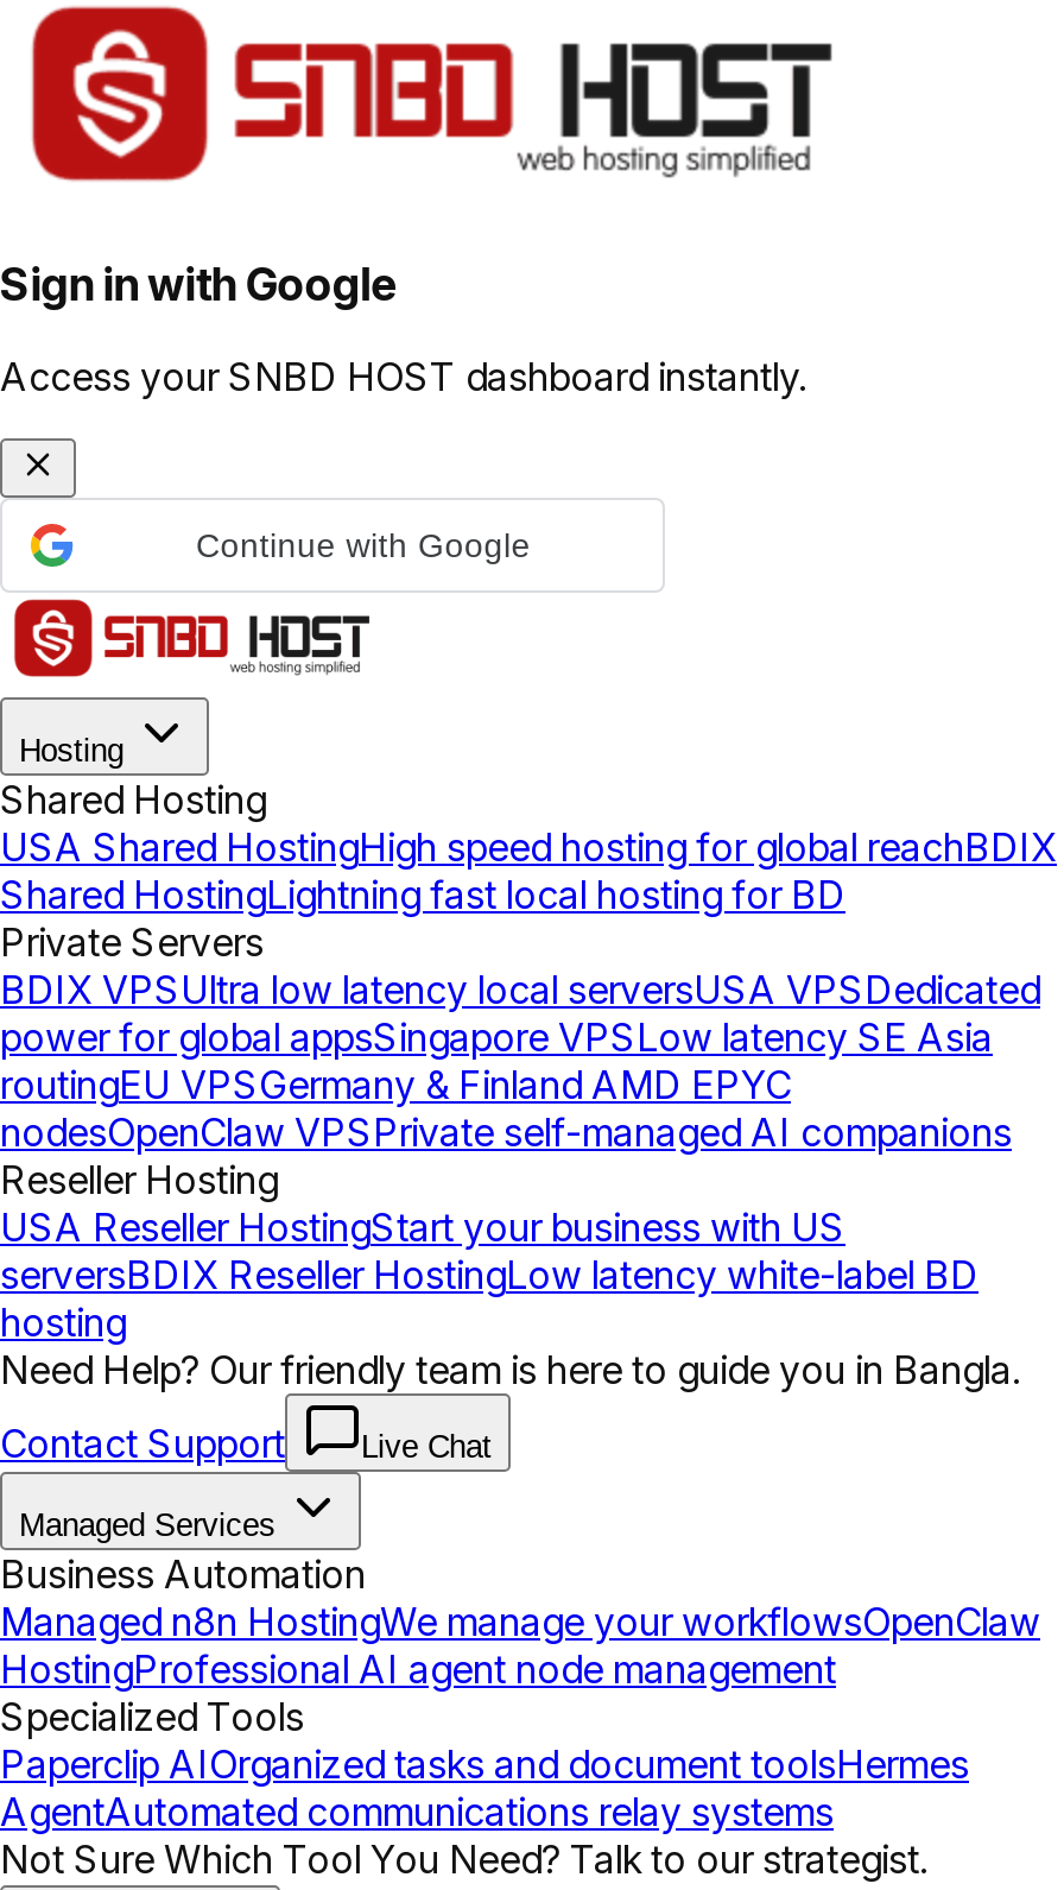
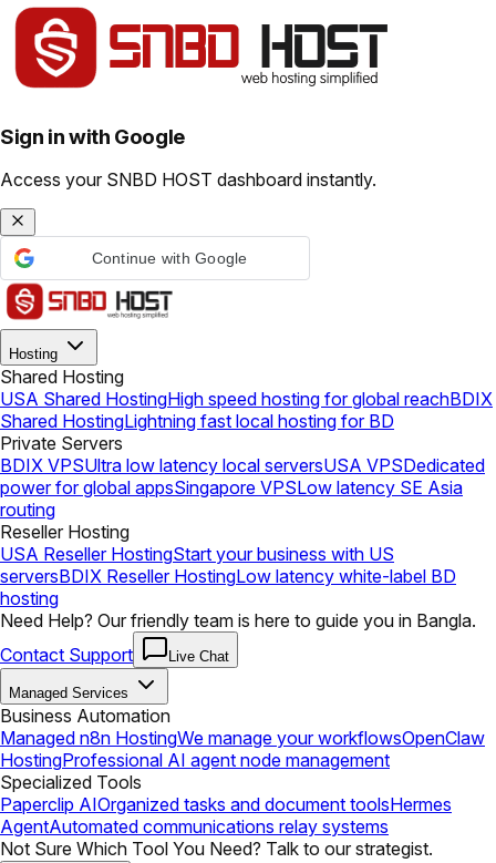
[0,1062,1012,1157] routingEU VPSGermany & Finland AMD EPYC | nodesOpenClaw VPS Private self-managed AI companions -> [0,499,55,521] routing

